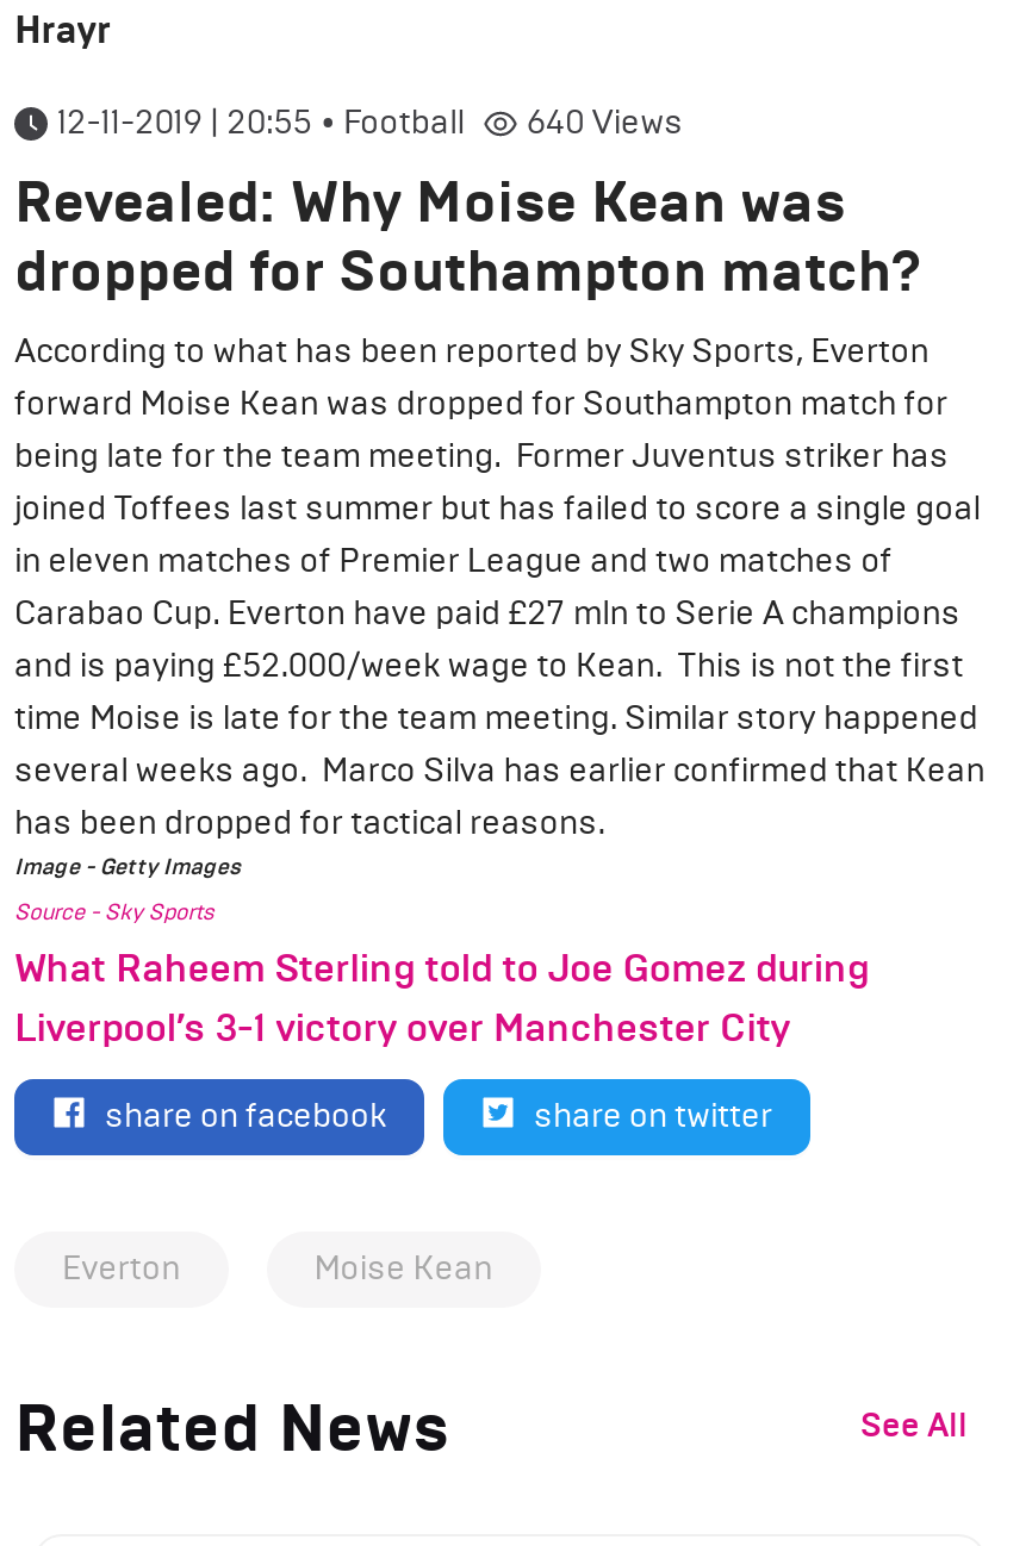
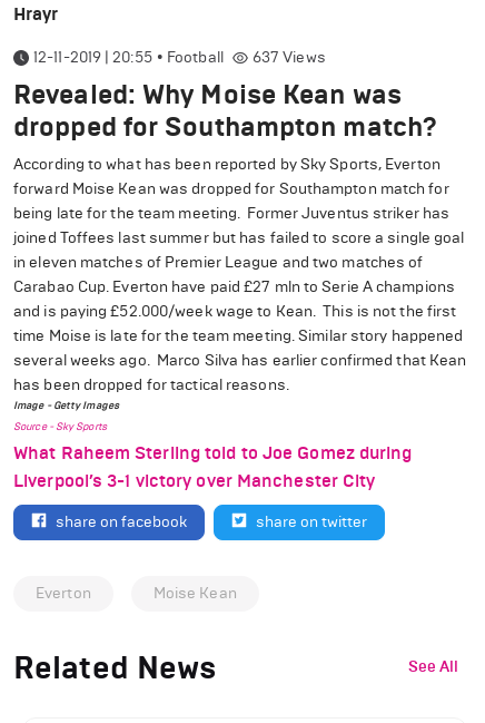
[526,102,684,143] 640 Views -> [252,48,326,67] 637 Views

